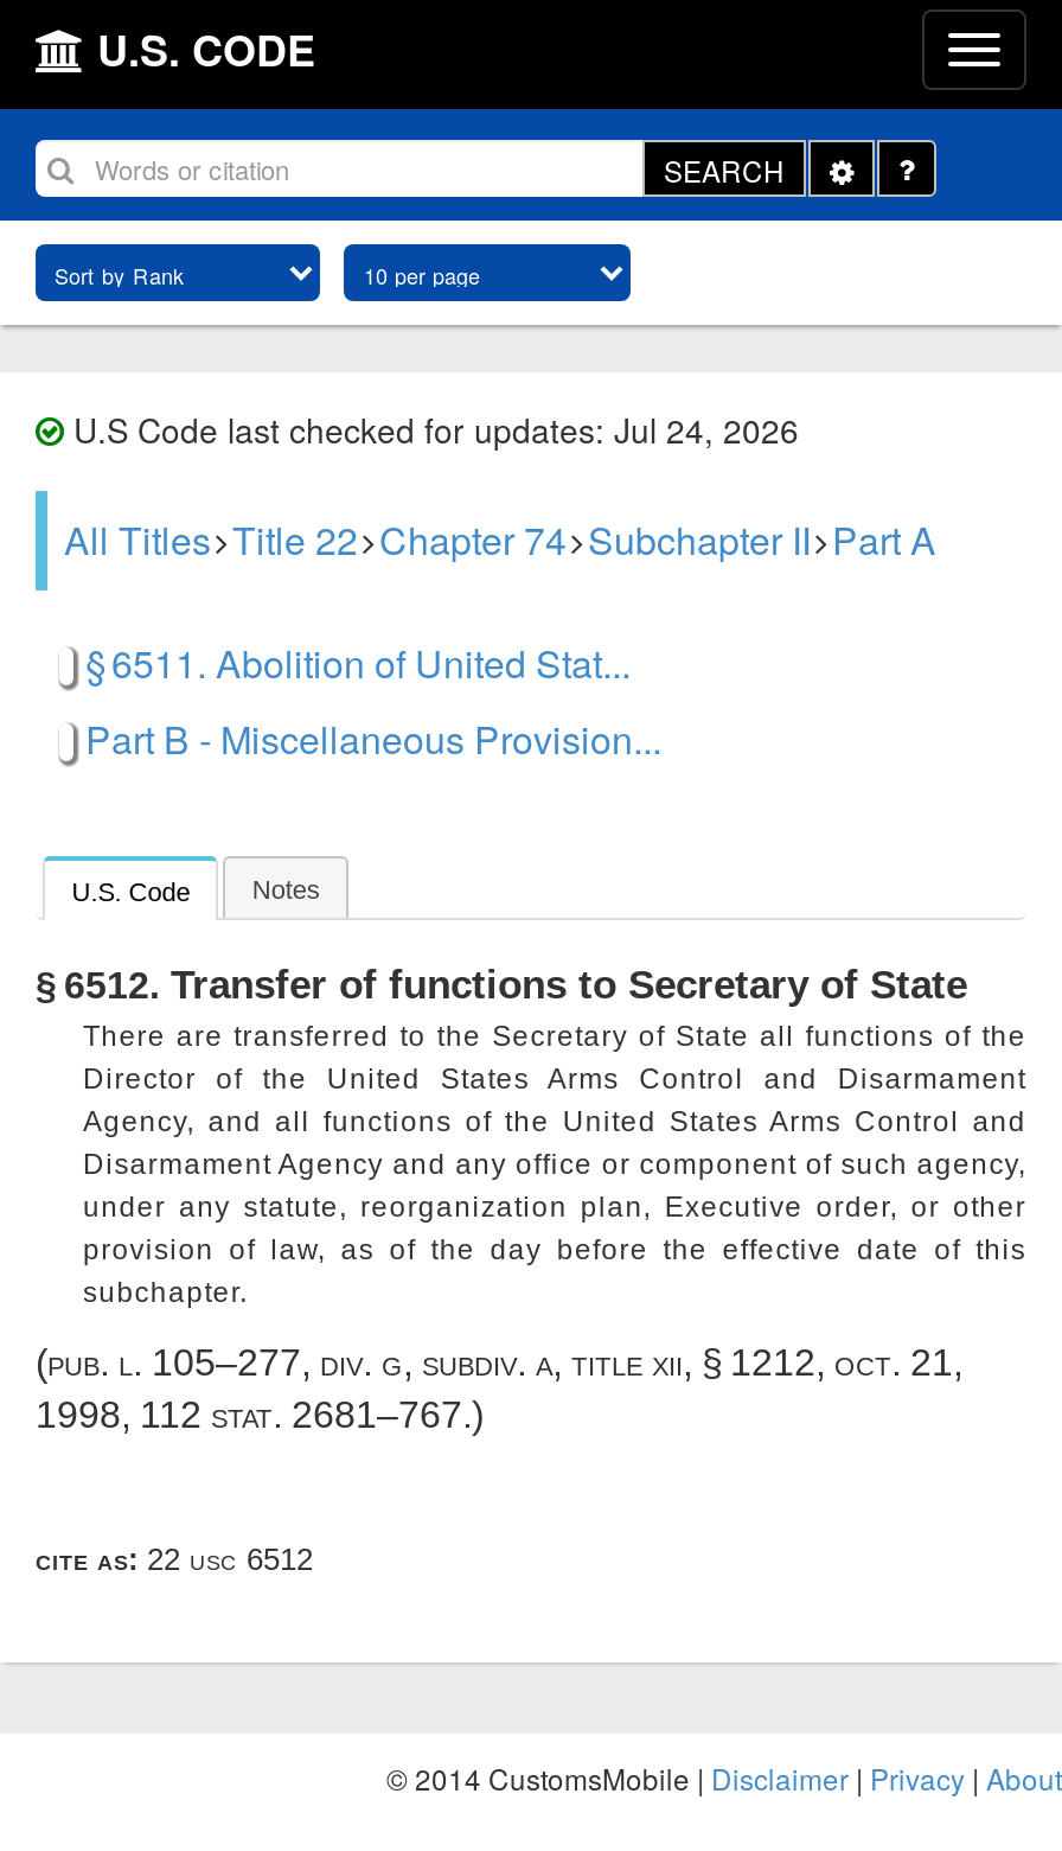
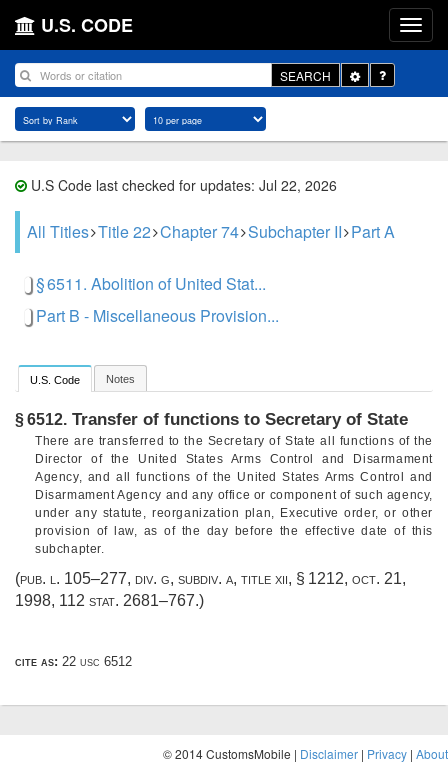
[64,406,799,453] U.S Code last checked for updates: Jul 24, 2026 -> [27,175,337,195] U.S Code last checked for updates: Jul 22, 2026

